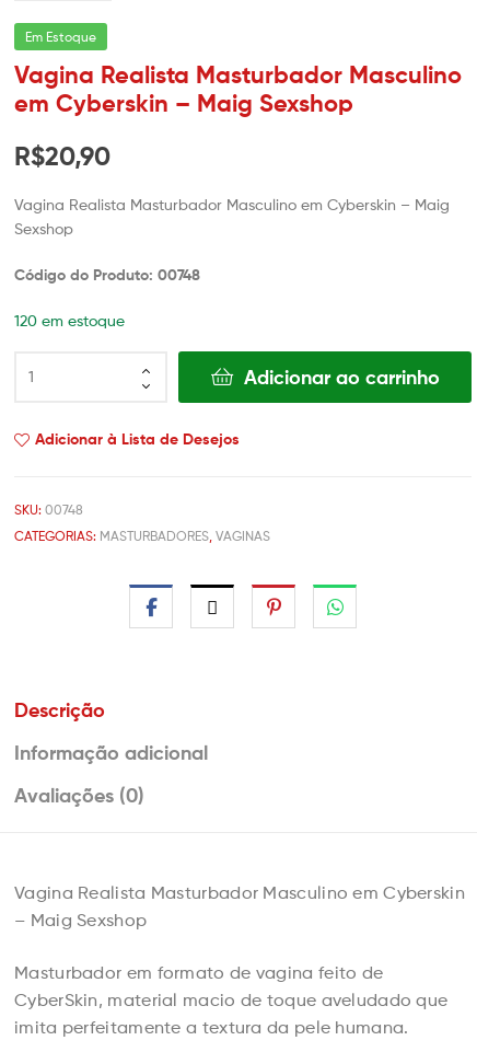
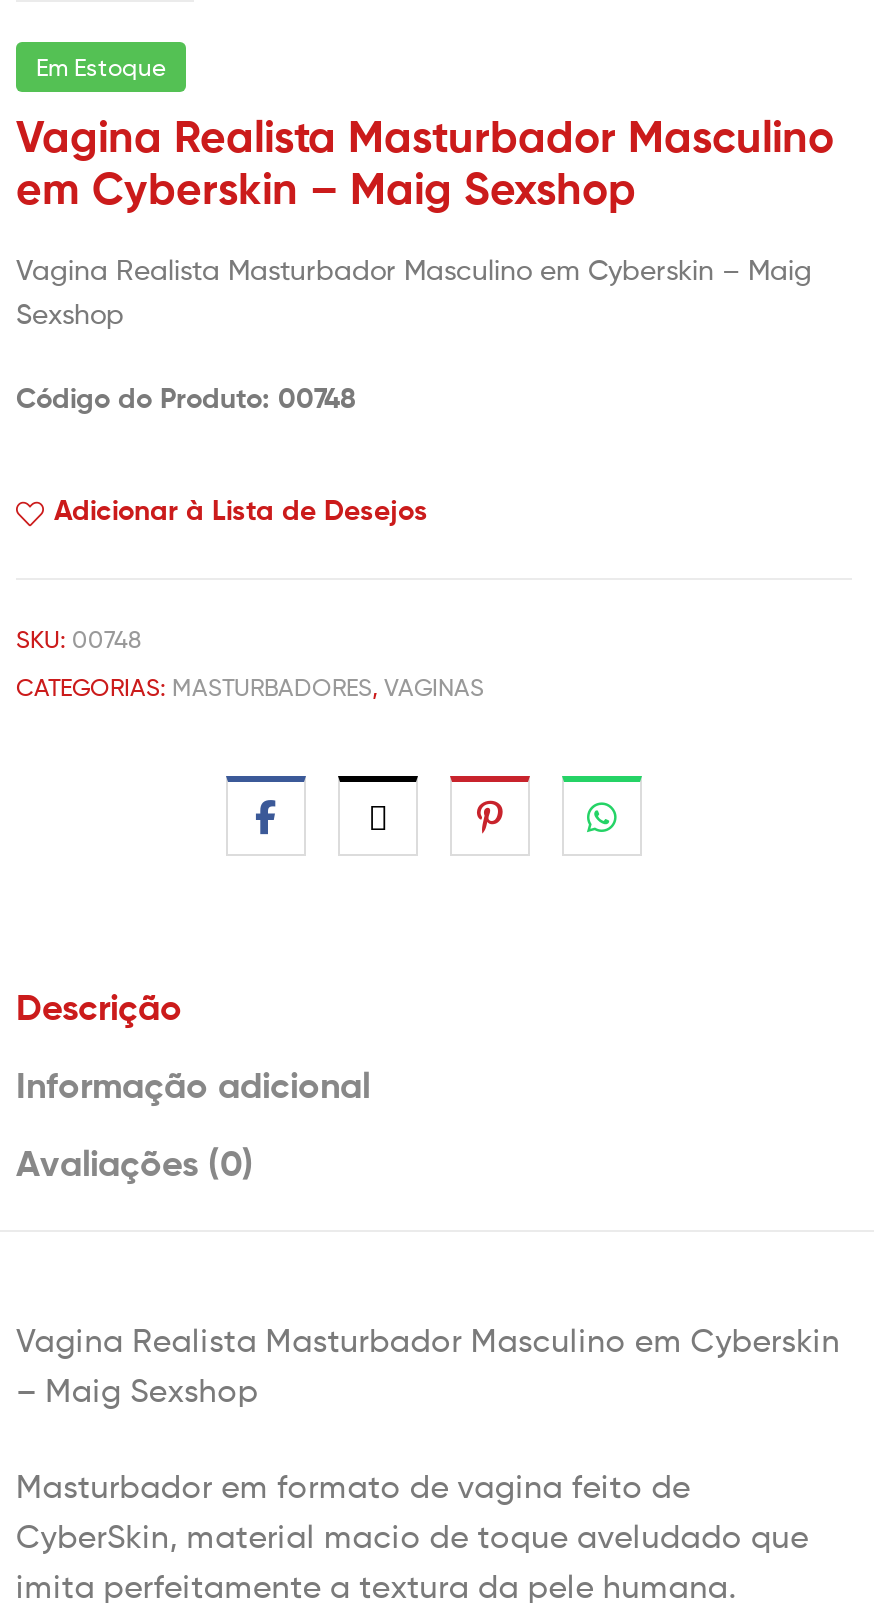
[14,140,110,172] R$20,90 -> none
[14,311,439,389] 120 em estoque | Adicionar ao carrinho -> none

